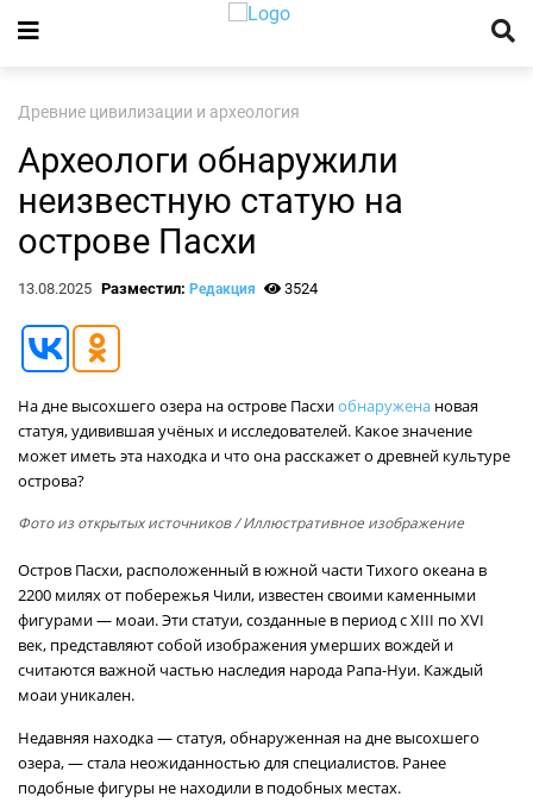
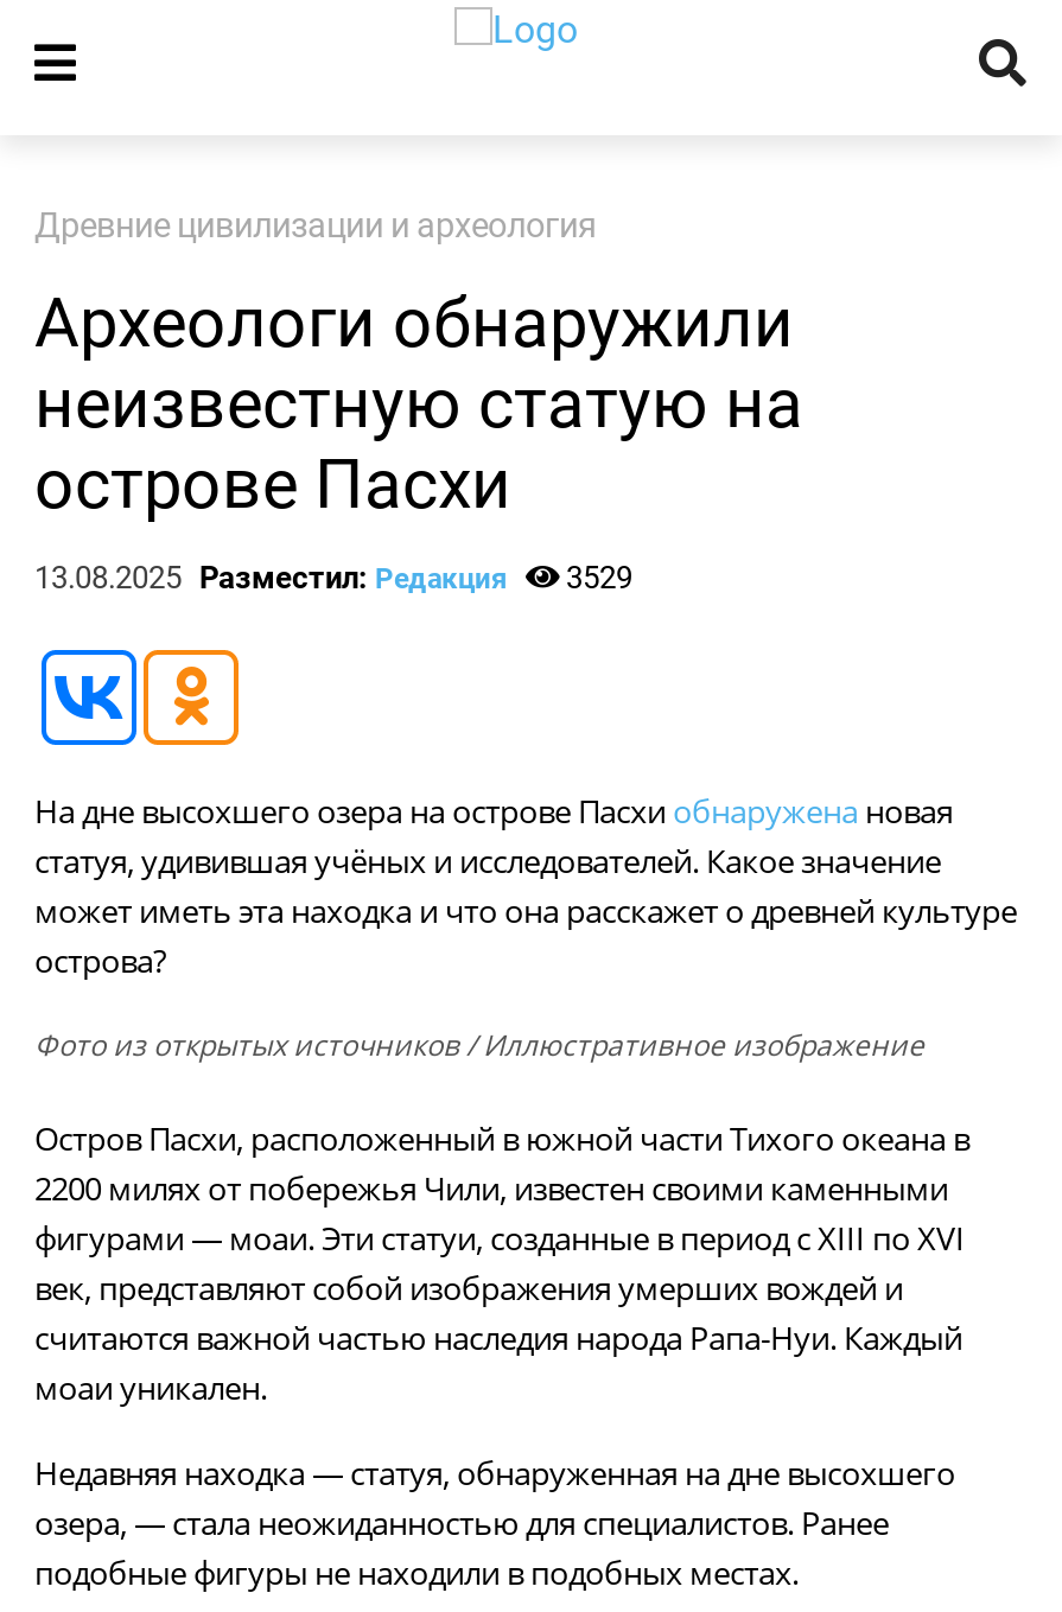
[18,280,318,297] 13.08.2025 Разместил: Редакция 3524 -> [34,560,632,595] 13.08.2025 Разместил: Редакция 3529

